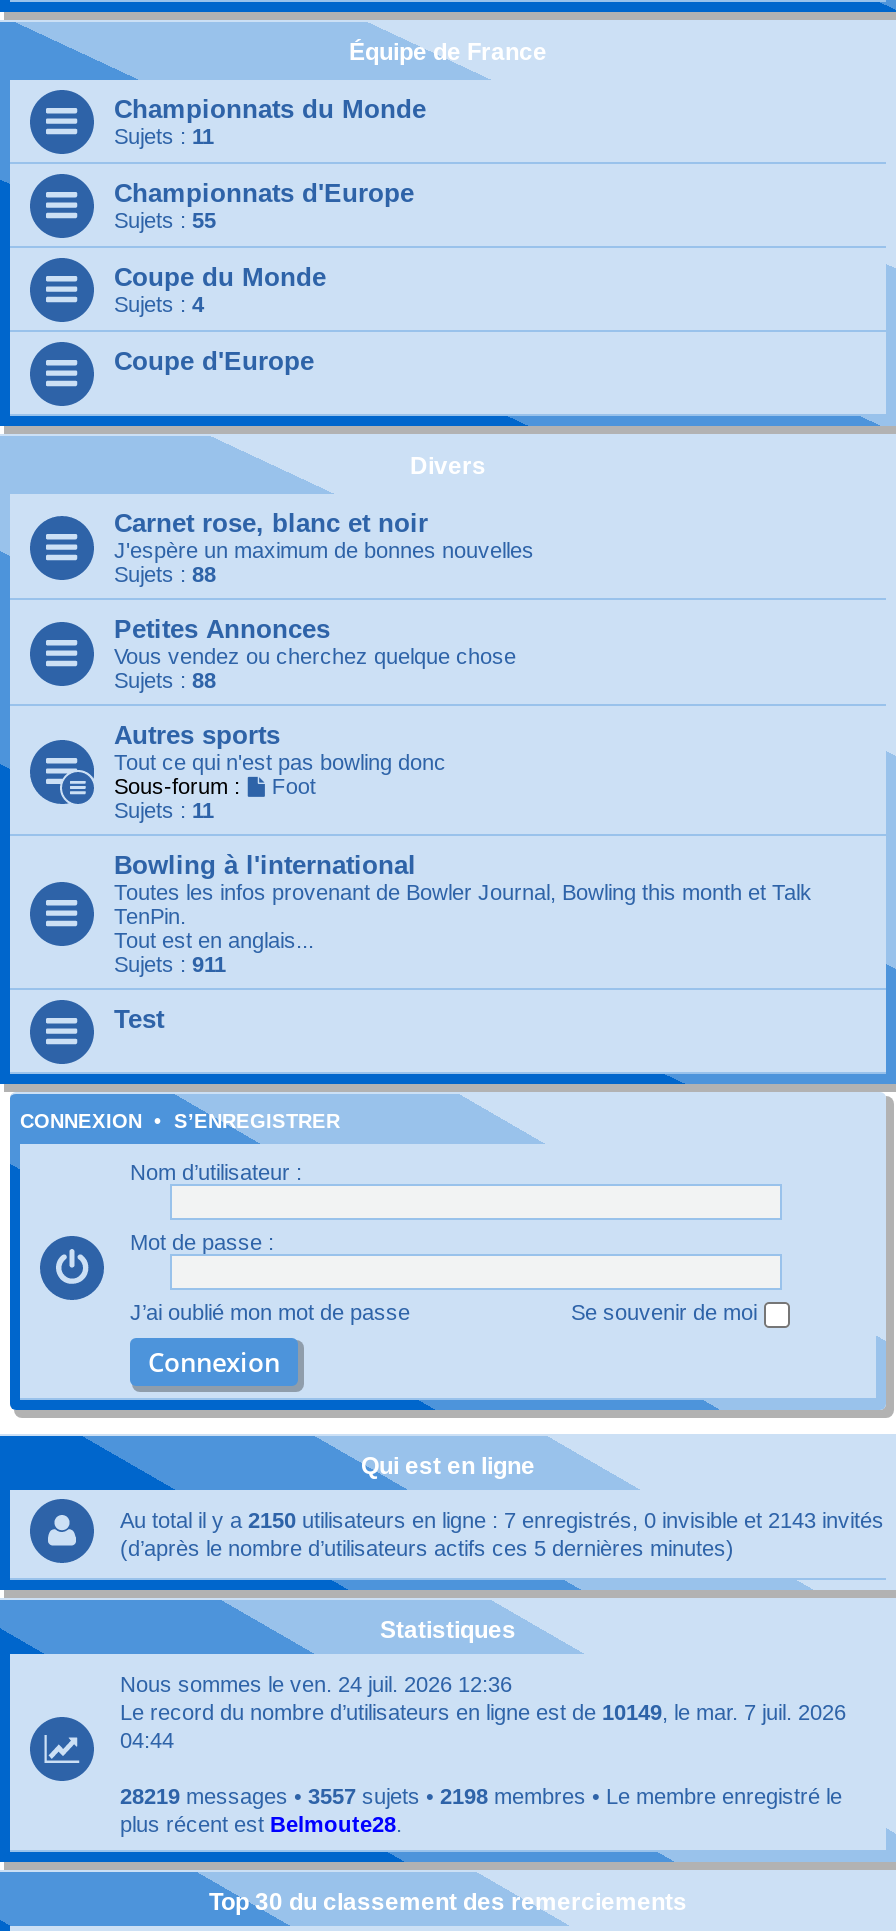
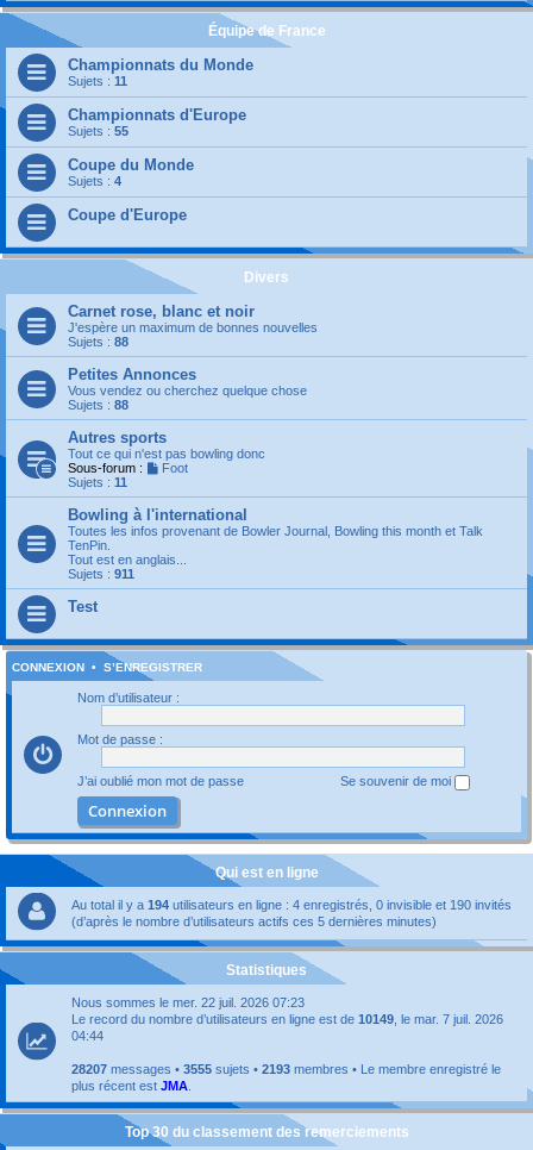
[120,1507,884,1531] Au total il y a 2150 utilisateurs en ligne : 7 enregistrés, 0 invisible et 2143 invités -> [71,897,512,911] Au total il y a 194 utilisateurs en ligne : 4 enregistrés, 0 invisible et 190 invités
[120,1671,512,1695] Nous sommes le ven. 24 juil. 2026 12:36 -> [71,995,305,1009] Nous sommes le mer. 22 juil. 2026 07:23
[120,1783,842,1807] 28219 messages • 3557 sujets • 2198 membres • Le membre enregistré le -> [71,1061,501,1076] 28207 messages • 3555 sujets • 2193 membres • Le membre enregistré le
[120,1811,402,1835] plus récent est Belmoute28. -> [71,1078,192,1092] plus récent est JMA.

